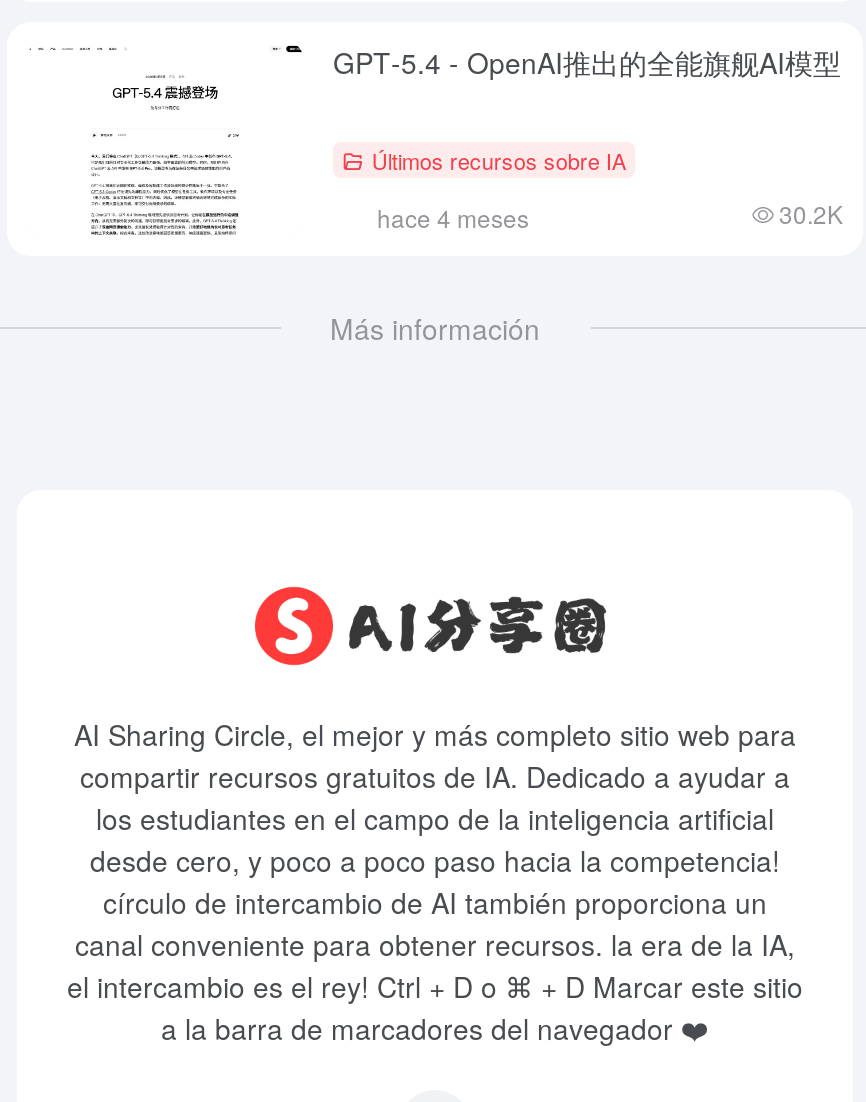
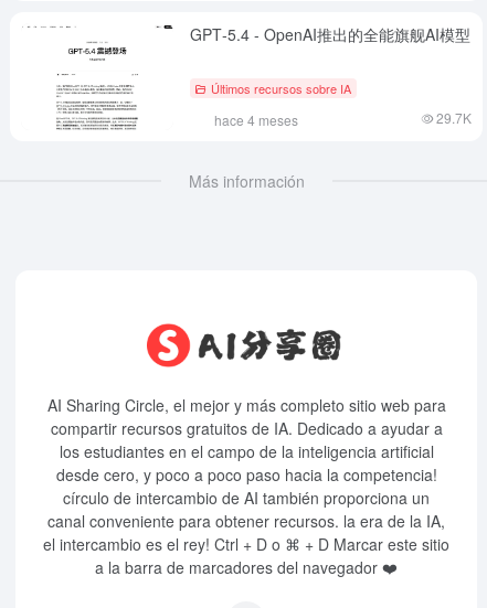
[779,195,843,229] 30.2K -> [436,108,472,126] 29.7K

